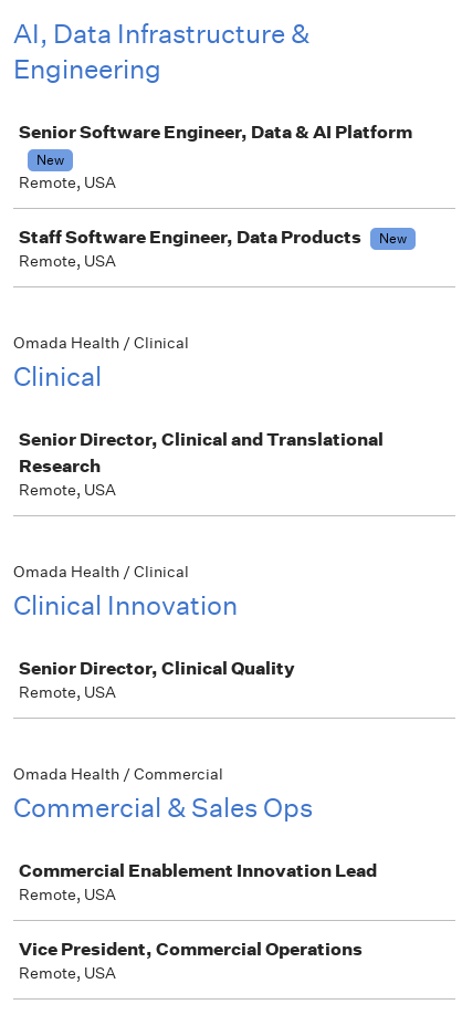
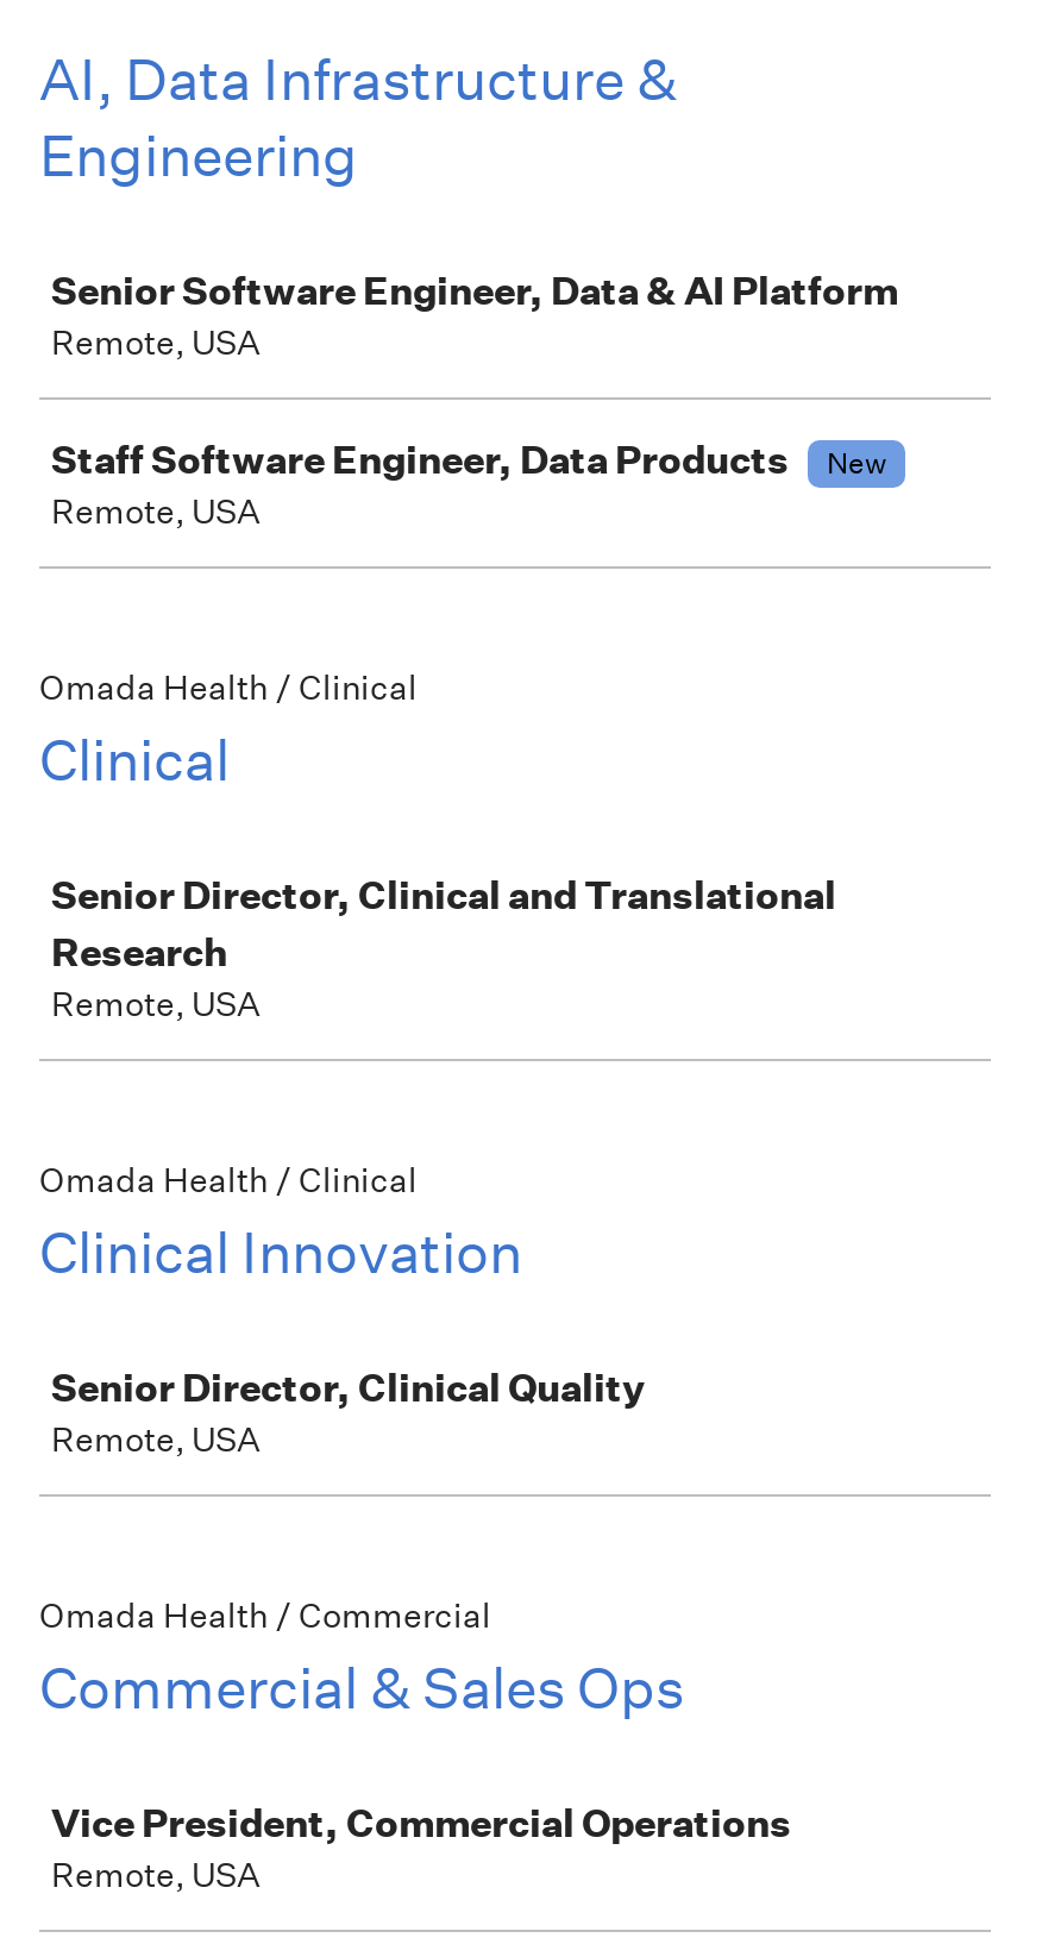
[36,150,64,169] New -> none
[19,859,377,904] Commercial Enablement Innovation Lead | Remote, USA -> none

